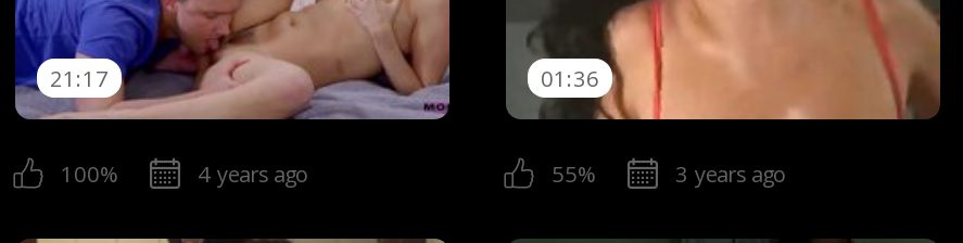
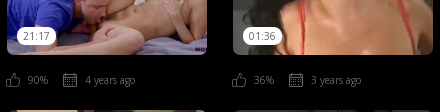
[61,159,117,190] 100% -> [28,73,48,87] 90%
[552,159,595,190] 55% -> [254,73,274,87] 36%

